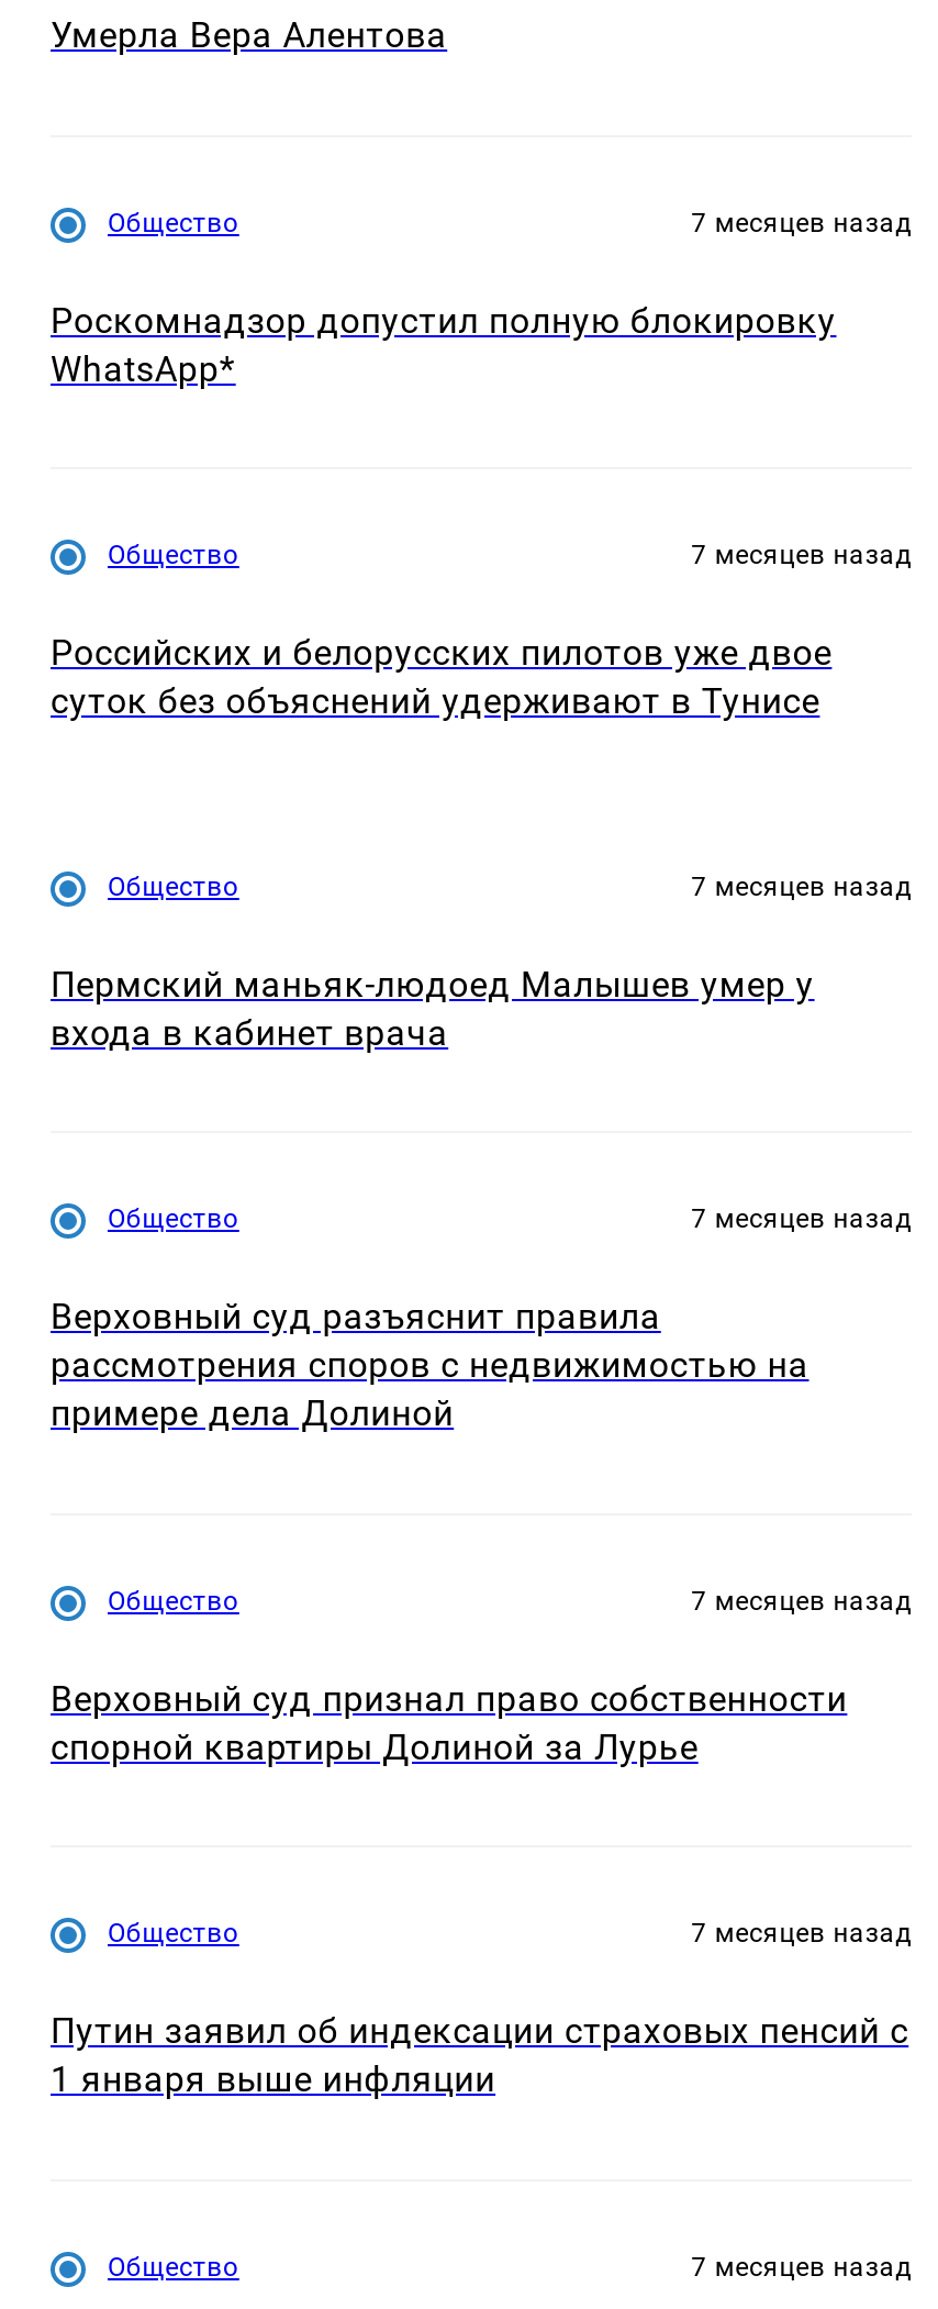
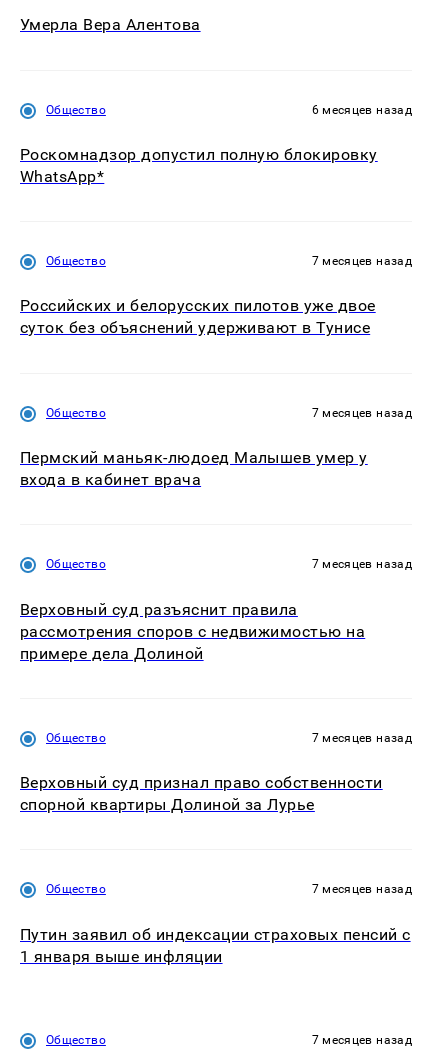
[691,207,912,238] 7 месяцев назад -> [312,103,412,117] 6 месяцев назад

